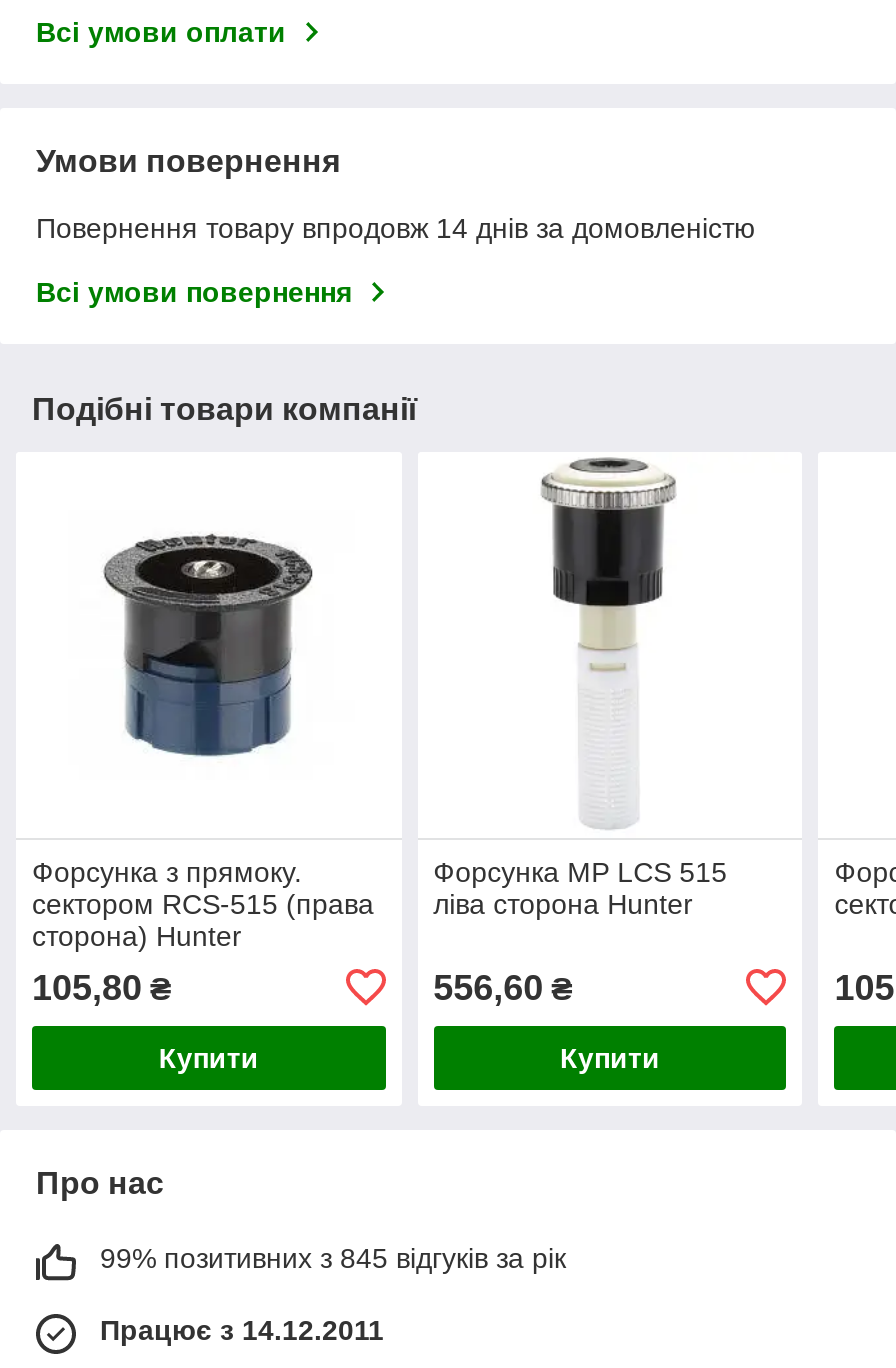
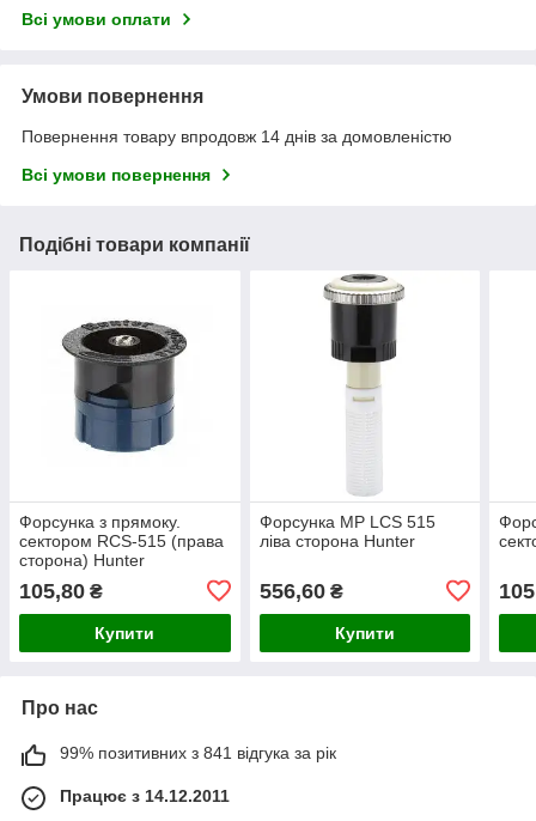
[100,1242,566,1274] 99% позитивних з 845 відгуків за рік -> [60,743,336,762] 99% позитивних з 841 відгука за рік

